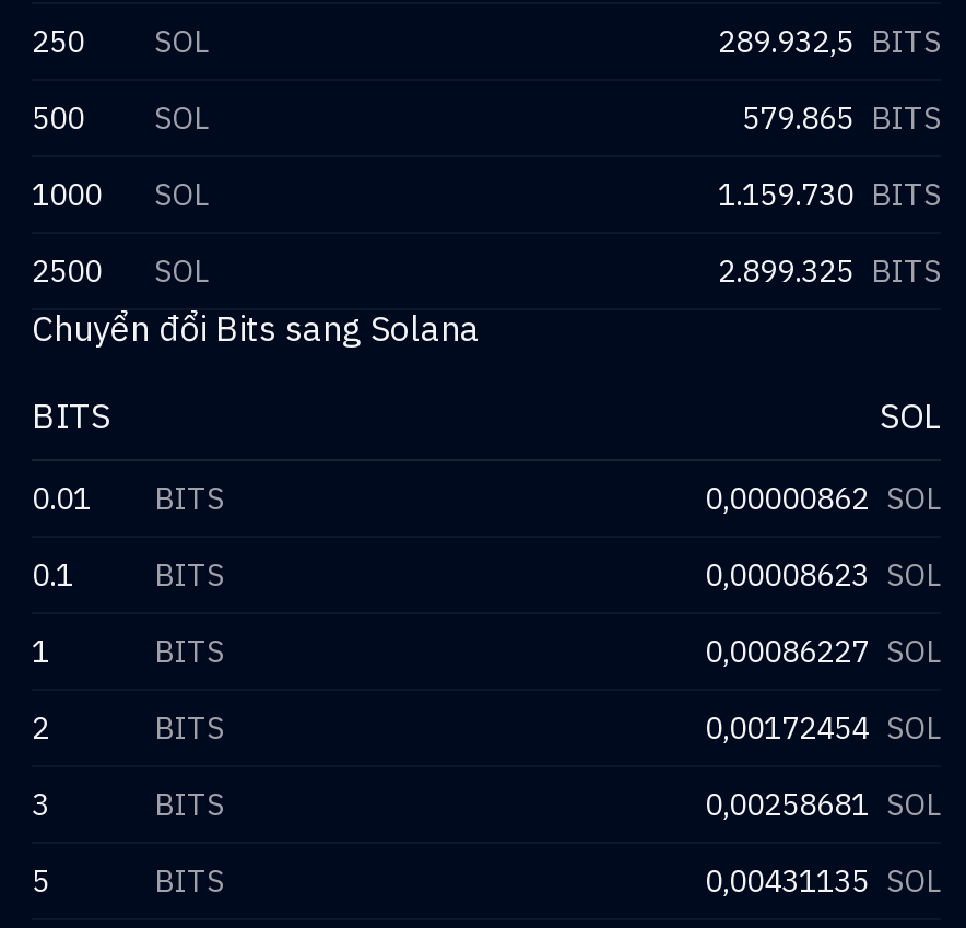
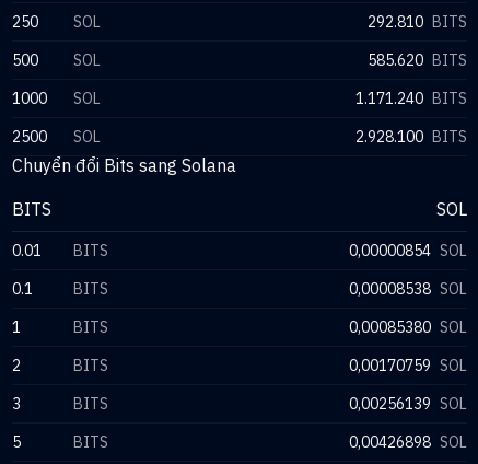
[718,22,941,61] 289.932,5 BITS -> [368,12,467,32] 292.810 BITS
[742,99,941,138] 579.865 BITS -> [368,50,467,70] 585.620 BITS
[718,175,941,214] 1.159.730 BITS -> [355,89,467,108] 1.171.240 BITS
[718,252,941,291] 2.899.325 BITS -> [355,127,467,147] 2.928.100 BITS
[705,479,941,518] 0,00000862 SOL -> [349,241,467,261] 0,00000854 SOL
[705,555,941,595] 0,00008623 SOL -> [349,279,467,299] 0,00008538 SOL
[705,632,941,671] 0,00086227 SOL -> [349,317,467,337] 0,00085380 SOL
[705,709,941,748] 0,00172454 SOL -> [349,356,467,375] 0,00170759 SOL
[705,785,941,824] 0,00258681 SOL -> [349,394,467,414] 0,00256139 SOL
[705,862,941,901] 0,00431135 SOL -> [349,432,467,452] 0,00426898 SOL

